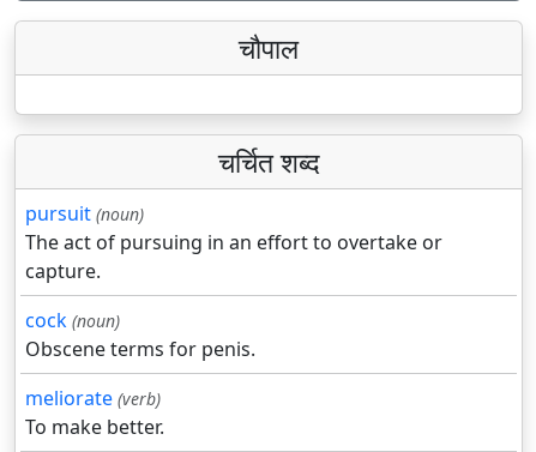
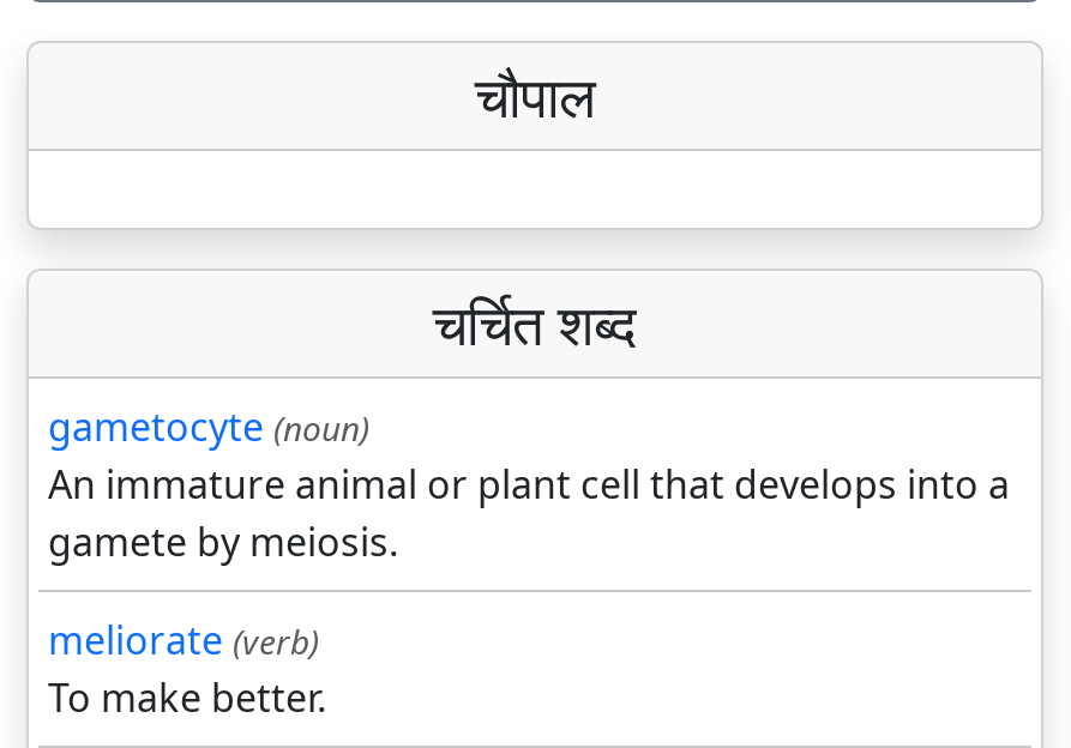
[25,200,442,362] pursuit (noun) | The act of pursuing in an effort to overtake or | capture. | cock (noun) | Obscene terms for penis. -> [48,401,1010,569] gametocyte (noun) | An immature animal or plant cell that develops into a | gamete by meiosis.

